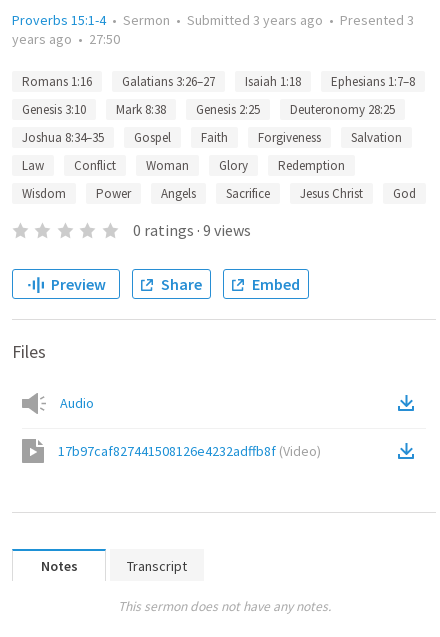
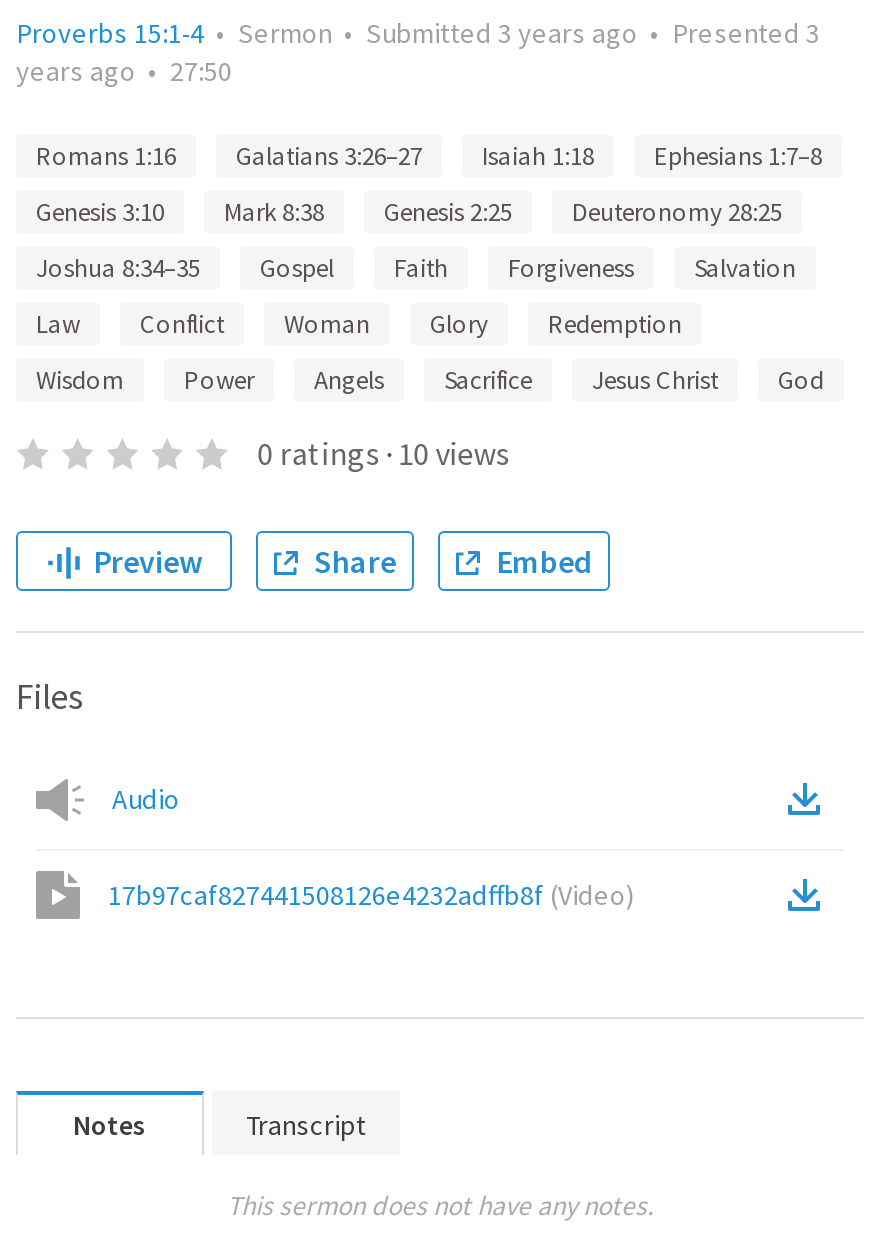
[133,220,251,240] 0 ratings · 9 views -> [257,433,509,473] 0 ratings · 10 views

